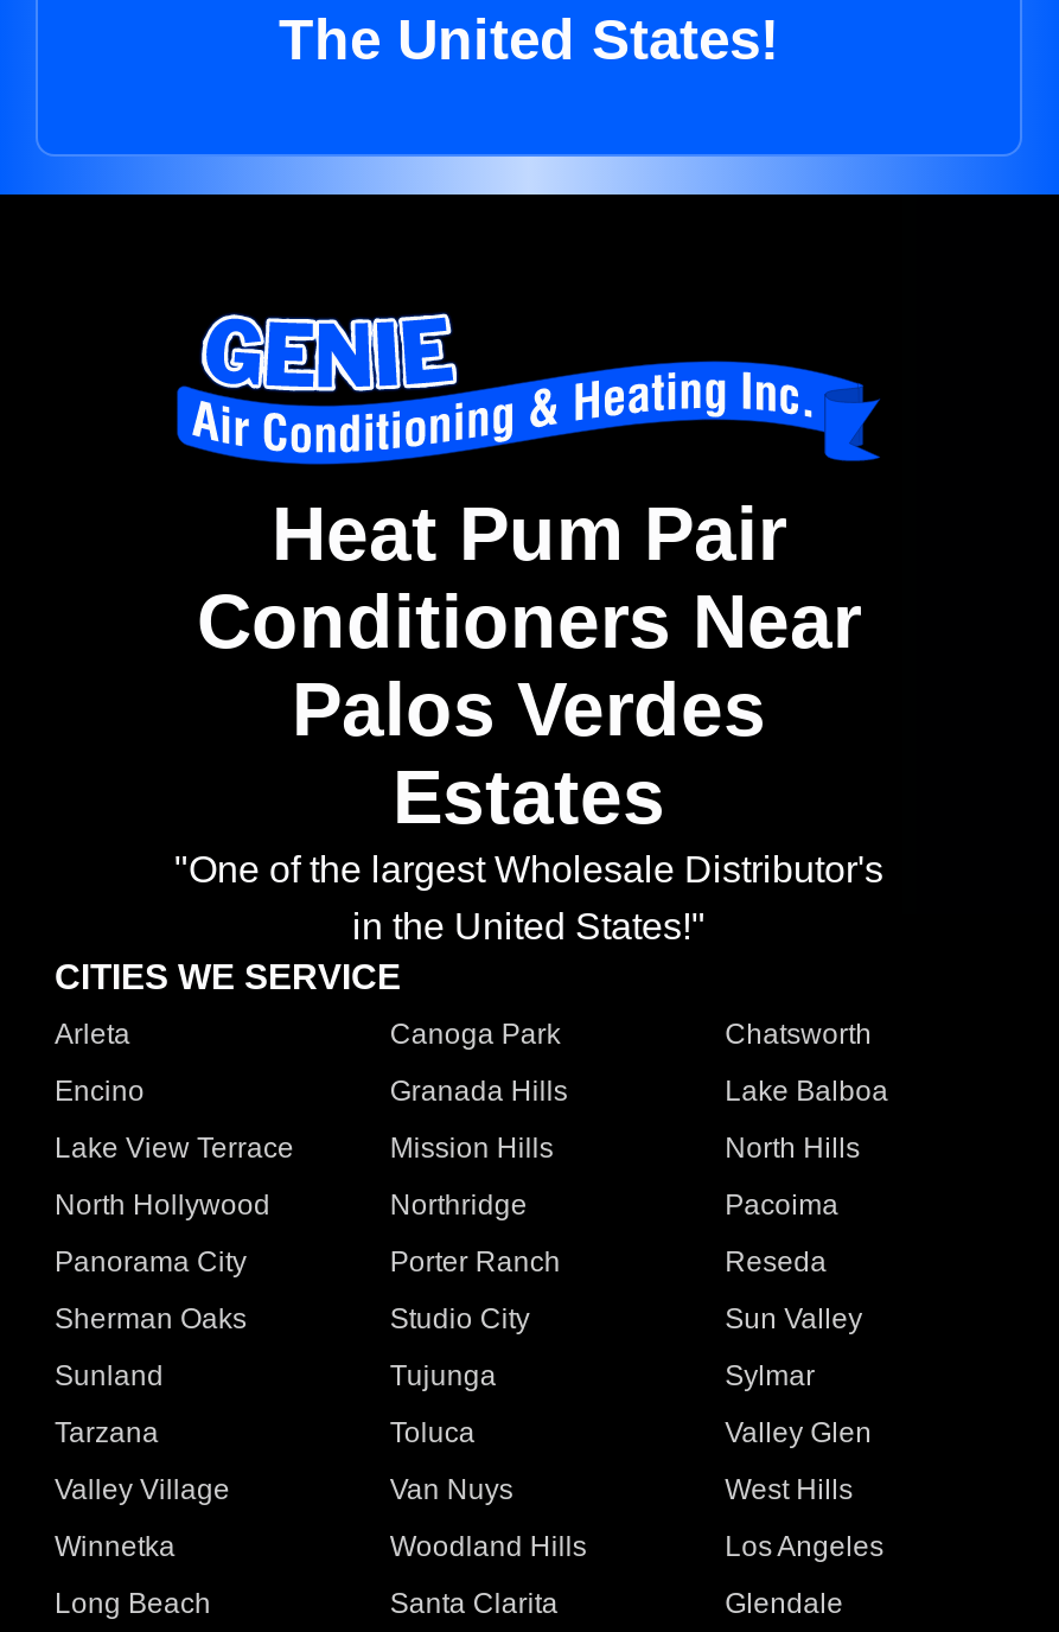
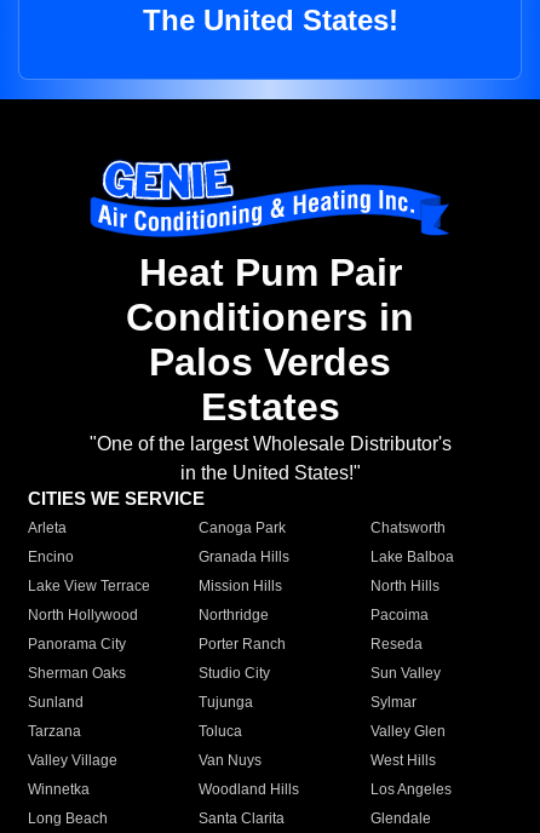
[197,580,861,665] Conditioners Near -> [126,296,414,339] Conditioners in

